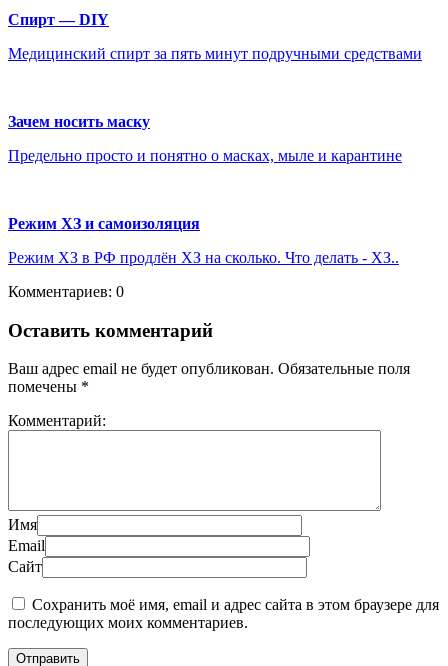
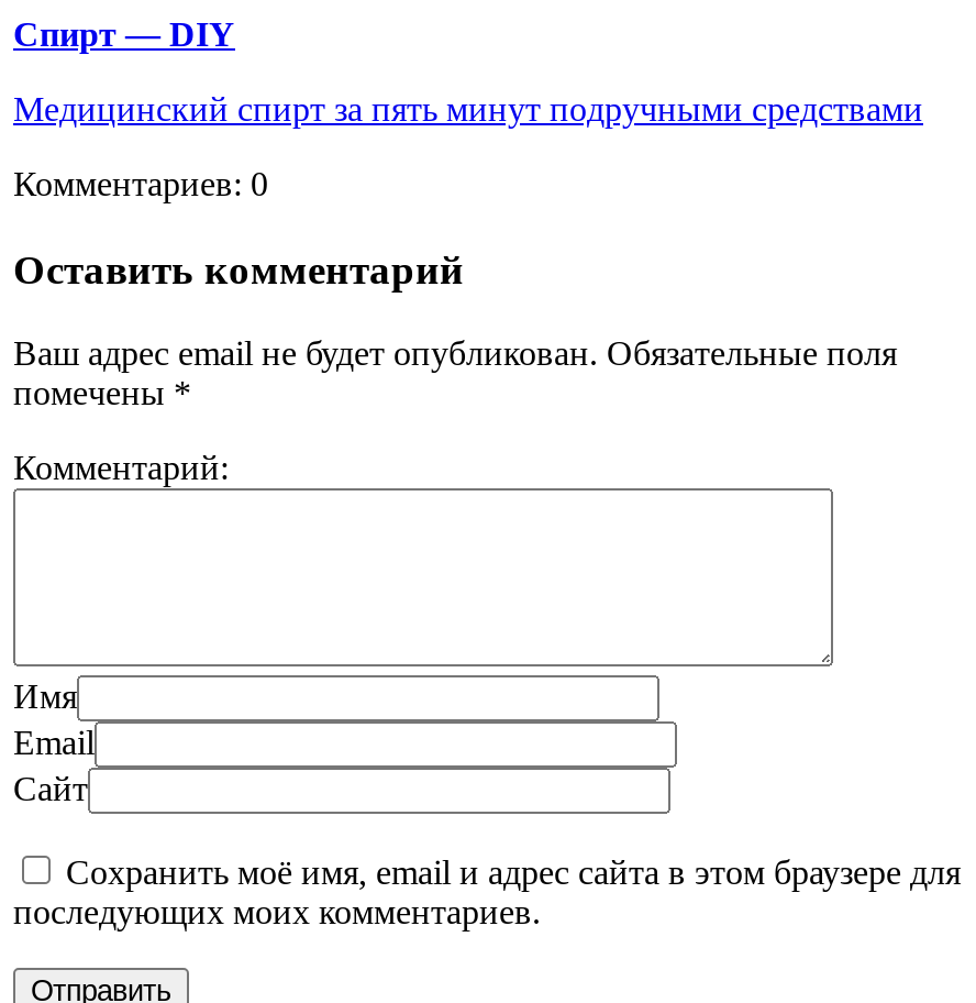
[8,113,402,164] Зачем носить маску | Предельно просто и понятно о масках, мыле и карантине -> none
[8,215,399,266] Режим ХЗ и самоизоляция | Режим ХЗ в РФ продлён ХЗ на сколько. Что делать - ХЗ.. -> none

